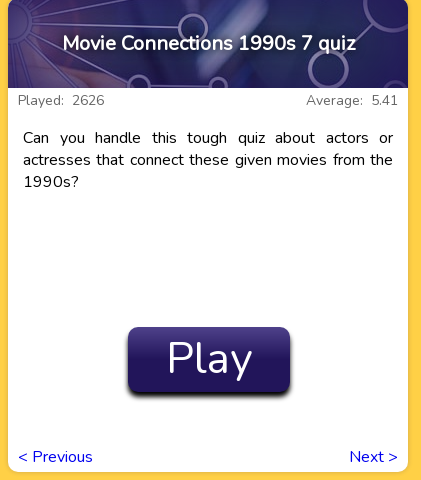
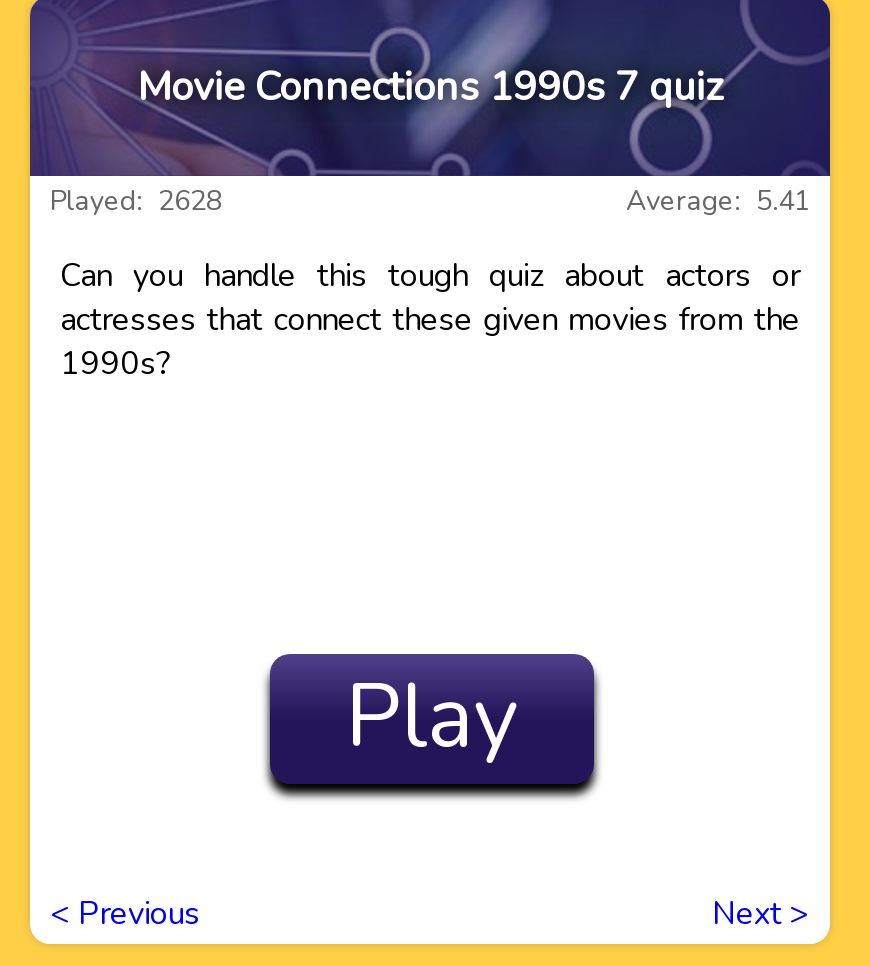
[18,91,104,110] Played: 2626 -> [50,182,222,220] Played: 2628

